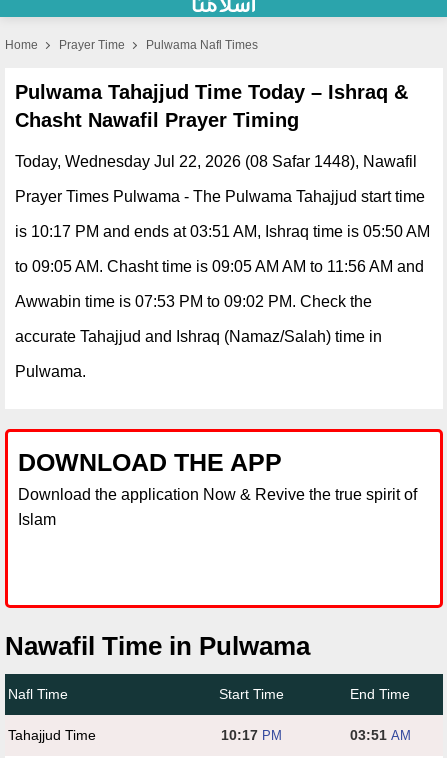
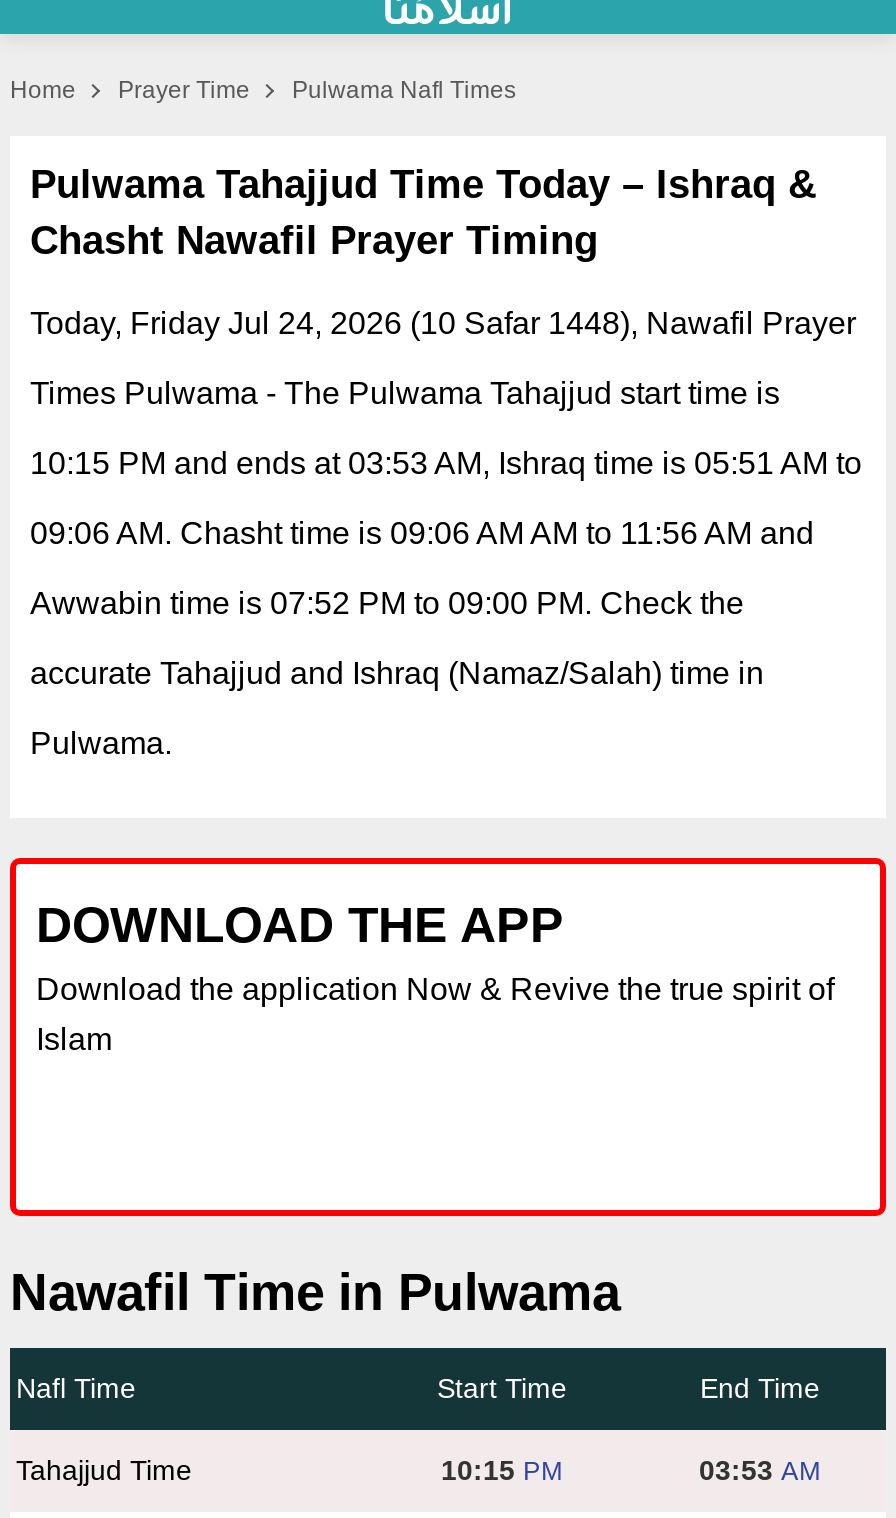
[15,153,417,170] Today, Wednesday Jul 22, 2026 (08 Safar 1448), Nawafil -> [30,306,856,340] Today, Friday Jul 24, 2026 (10 Safar 1448), Nawafil Prayer
[15,188,425,205] Prayer Times Pulwama - The Pulwama Tahajjud start time -> [30,376,780,410] Times Pulwama - The Pulwama Tahajjud start time is
[15,223,430,240] is 10:17 PM and ends at 03:51 AM, Ishraq time is 05:50 AM -> [30,446,862,480] 10:15 PM and ends at 03:53 AM, Ishraq time is 05:51 AM to
[15,258,424,275] to 09:05 AM. Chasht time is 09:05 AM AM to 11:56 AM and -> [30,516,814,550] 09:06 AM. Chasht time is 09:06 AM AM to 11:56 AM and
[15,293,372,310] Awwabin time is 07:53 PM to 09:02 PM. Check the -> [30,586,744,620] Awwabin time is 07:52 PM to 09:00 PM. Check the
[220,727,281,743] 10:17 PM -> [441,1454,563,1486] 10:15 PM
[349,727,410,743] 03:51 AM -> [699,1454,821,1486] 03:53 AM

